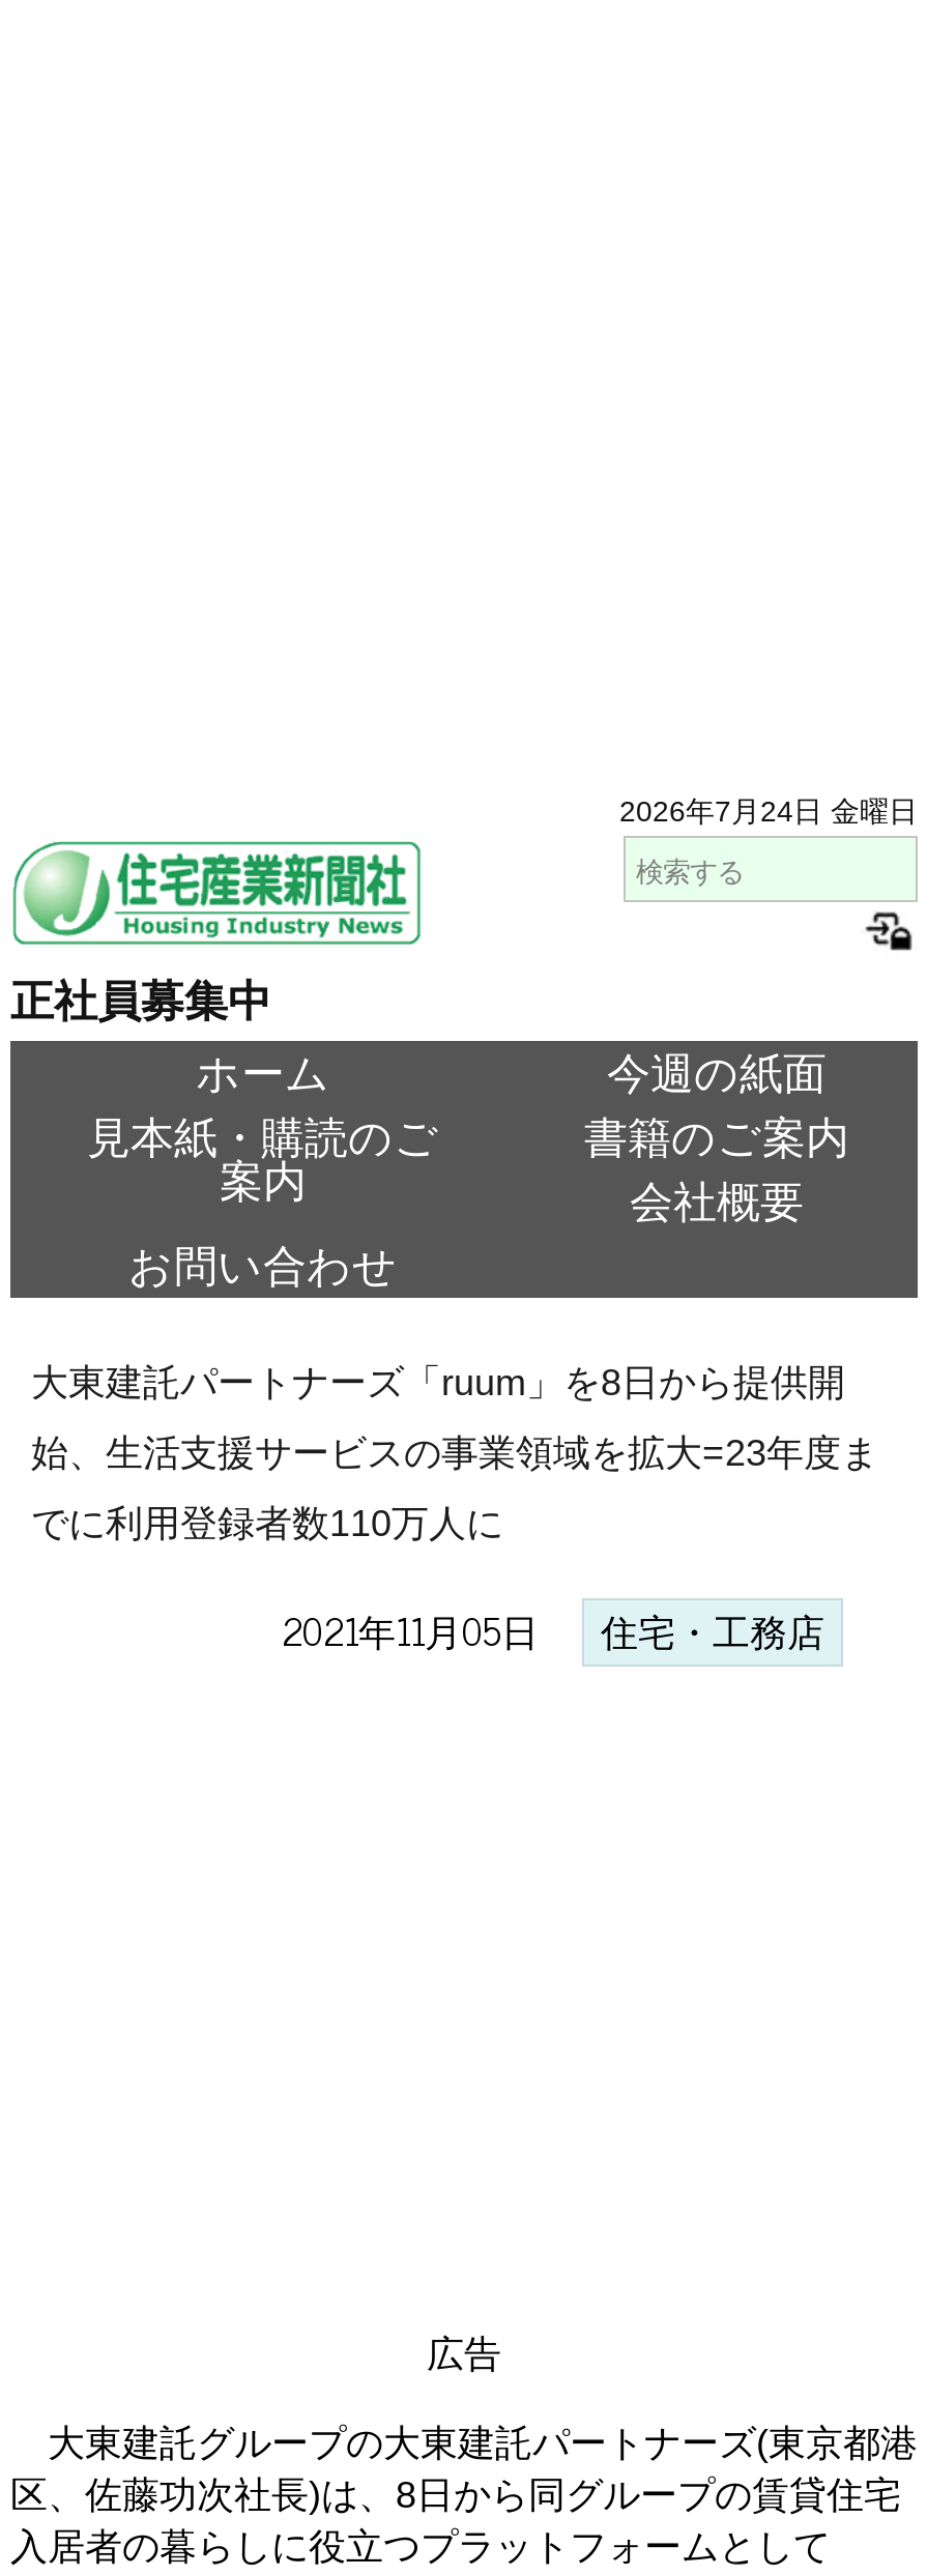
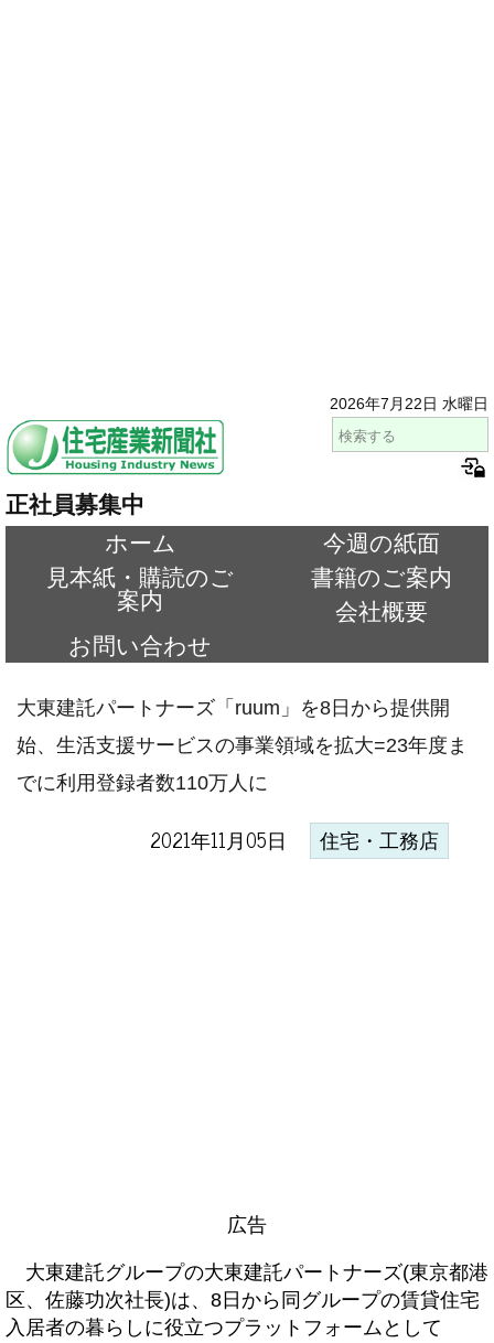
[619,794,918,828] 2026年7月24日 金曜日 -> [330,395,488,412] 2026年7月22日 水曜日

